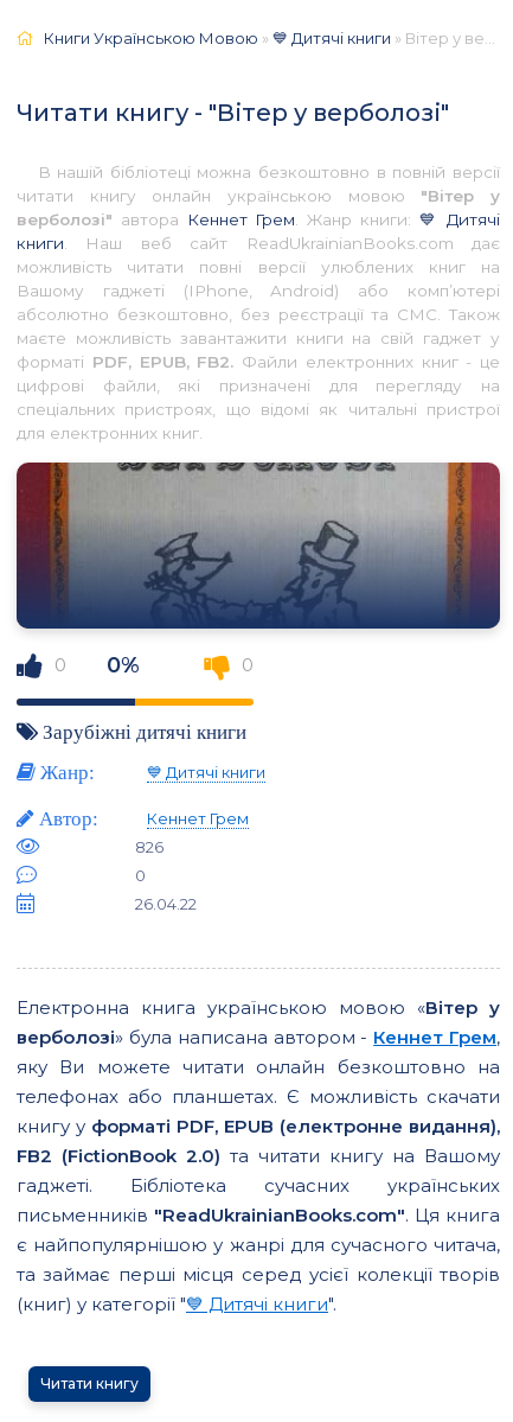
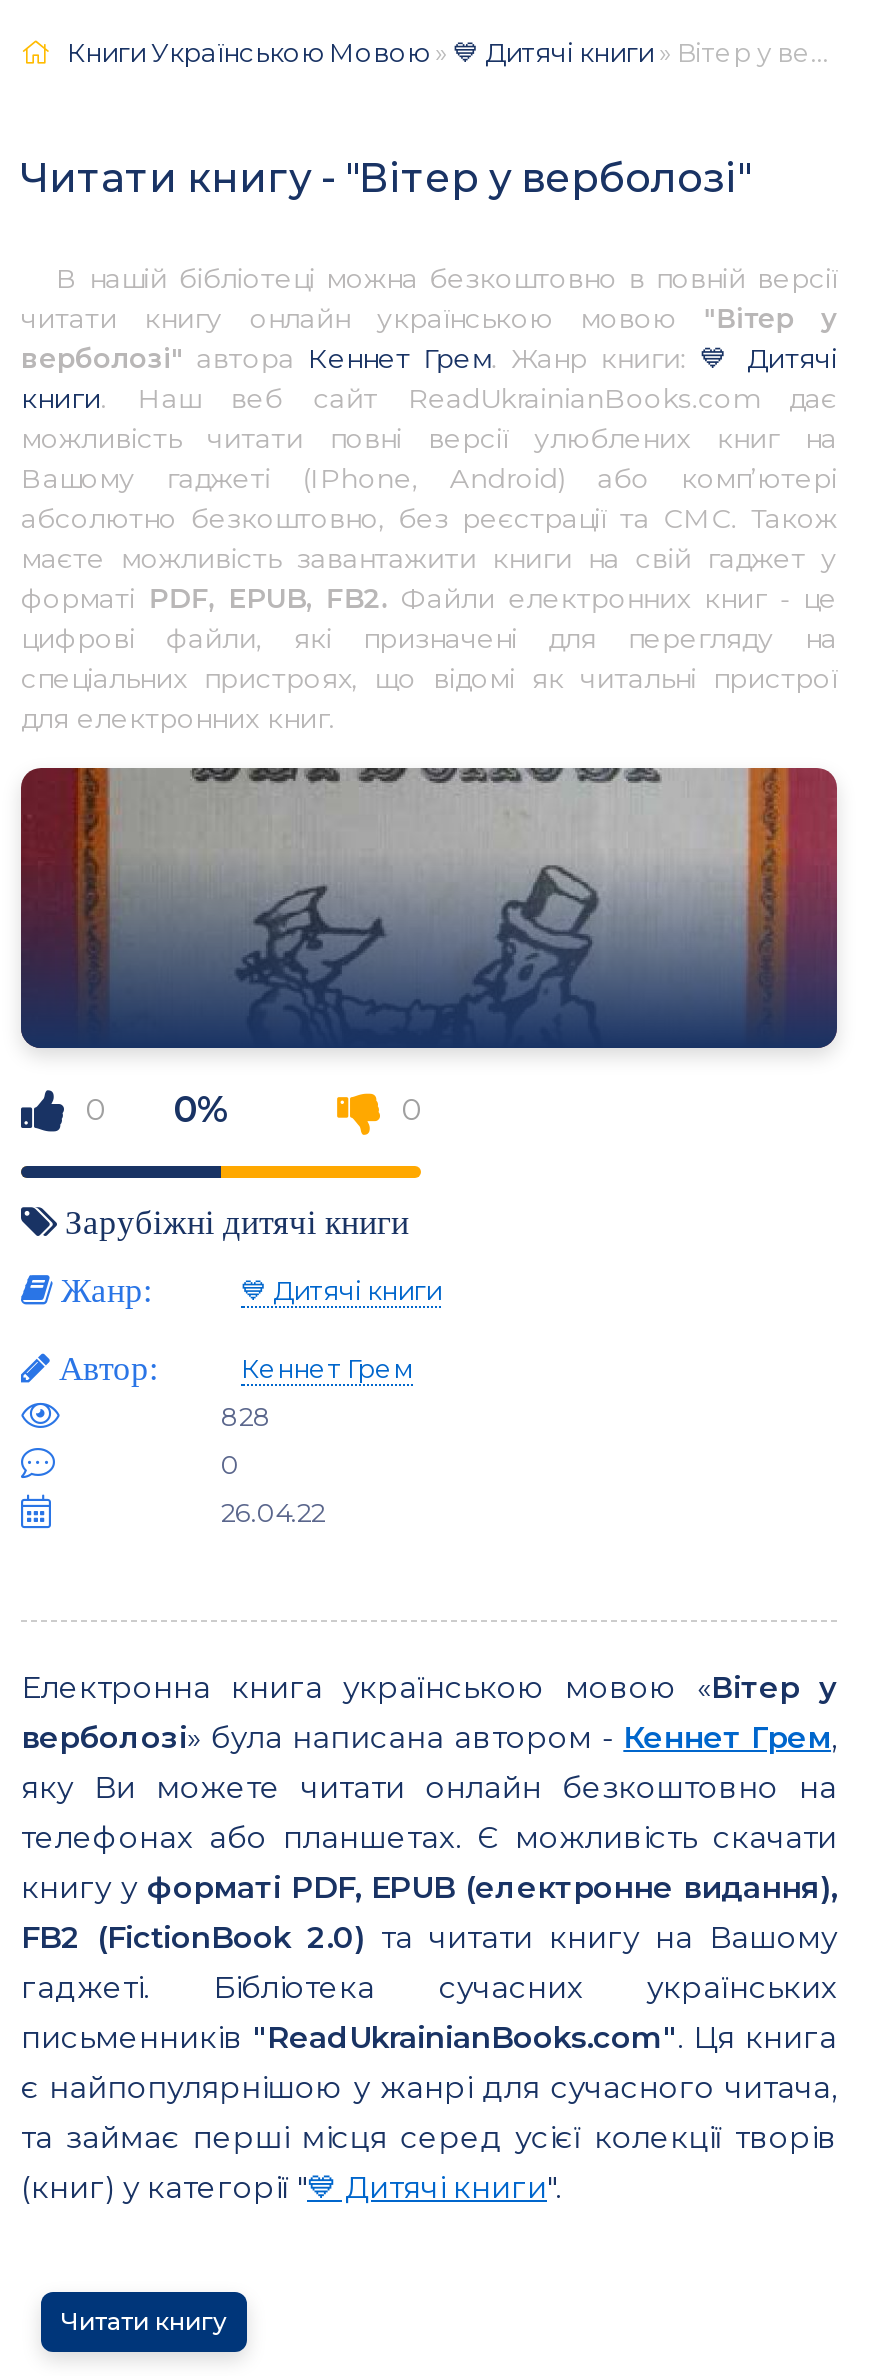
[135,837,163,856] 826 -> [221,1400,271,1432] 828

